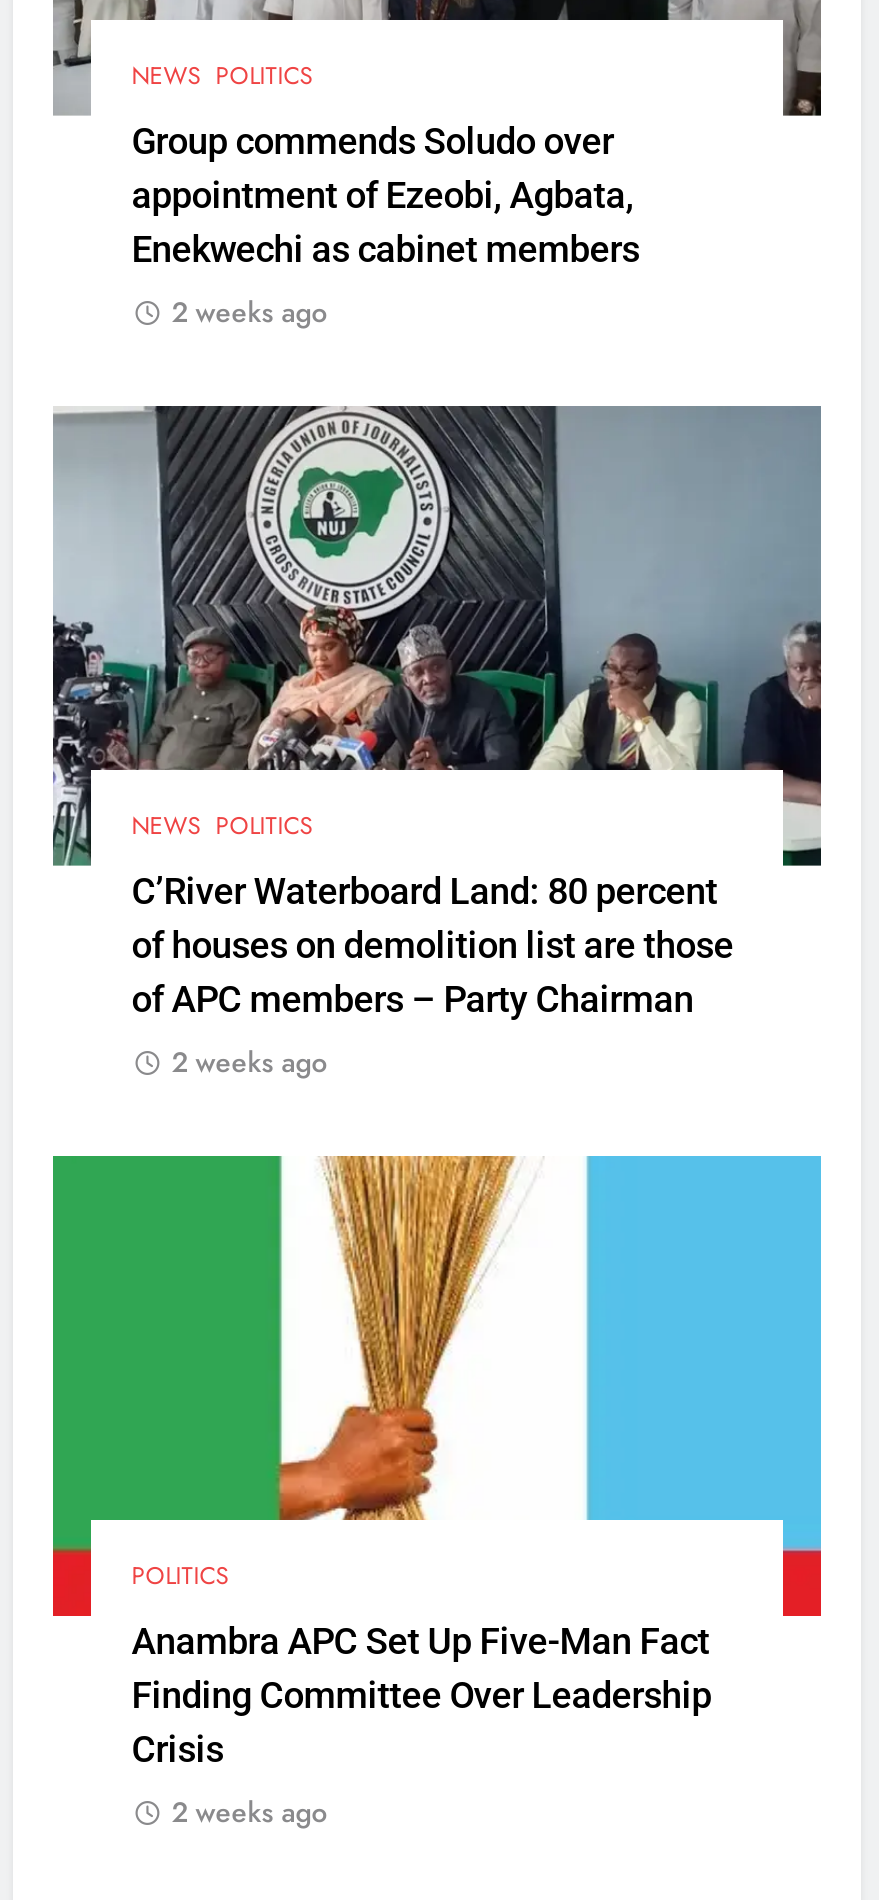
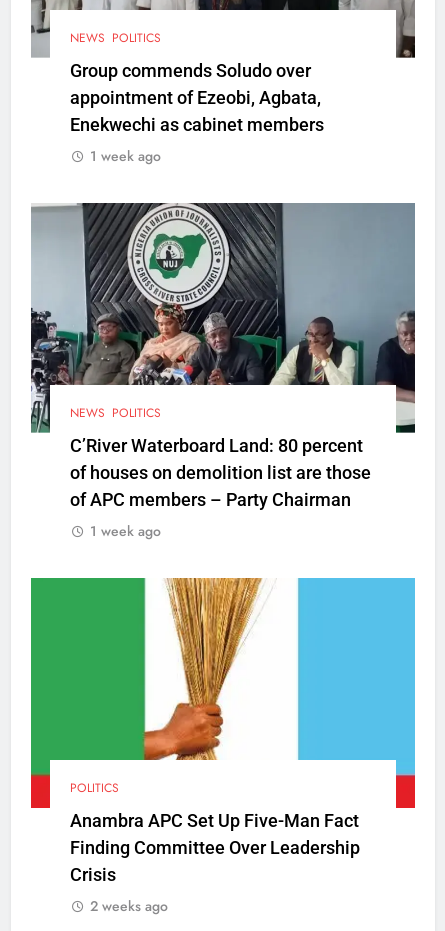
[171,291,327,331] 2 weeks ago -> [90,146,161,166] 1 week ago
[171,1042,327,1082] 2 weeks ago -> [90,521,161,541] 1 week ago

